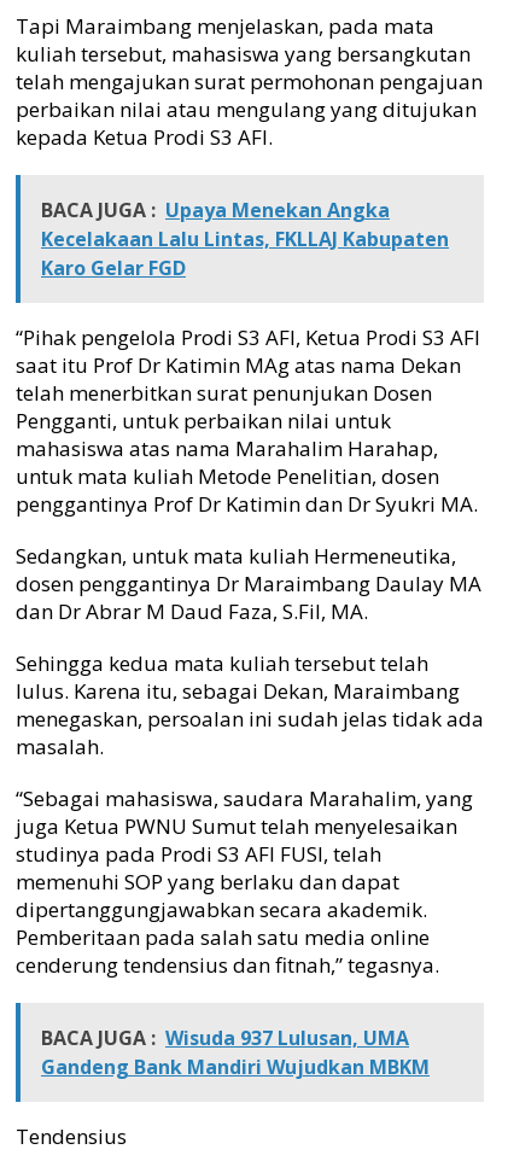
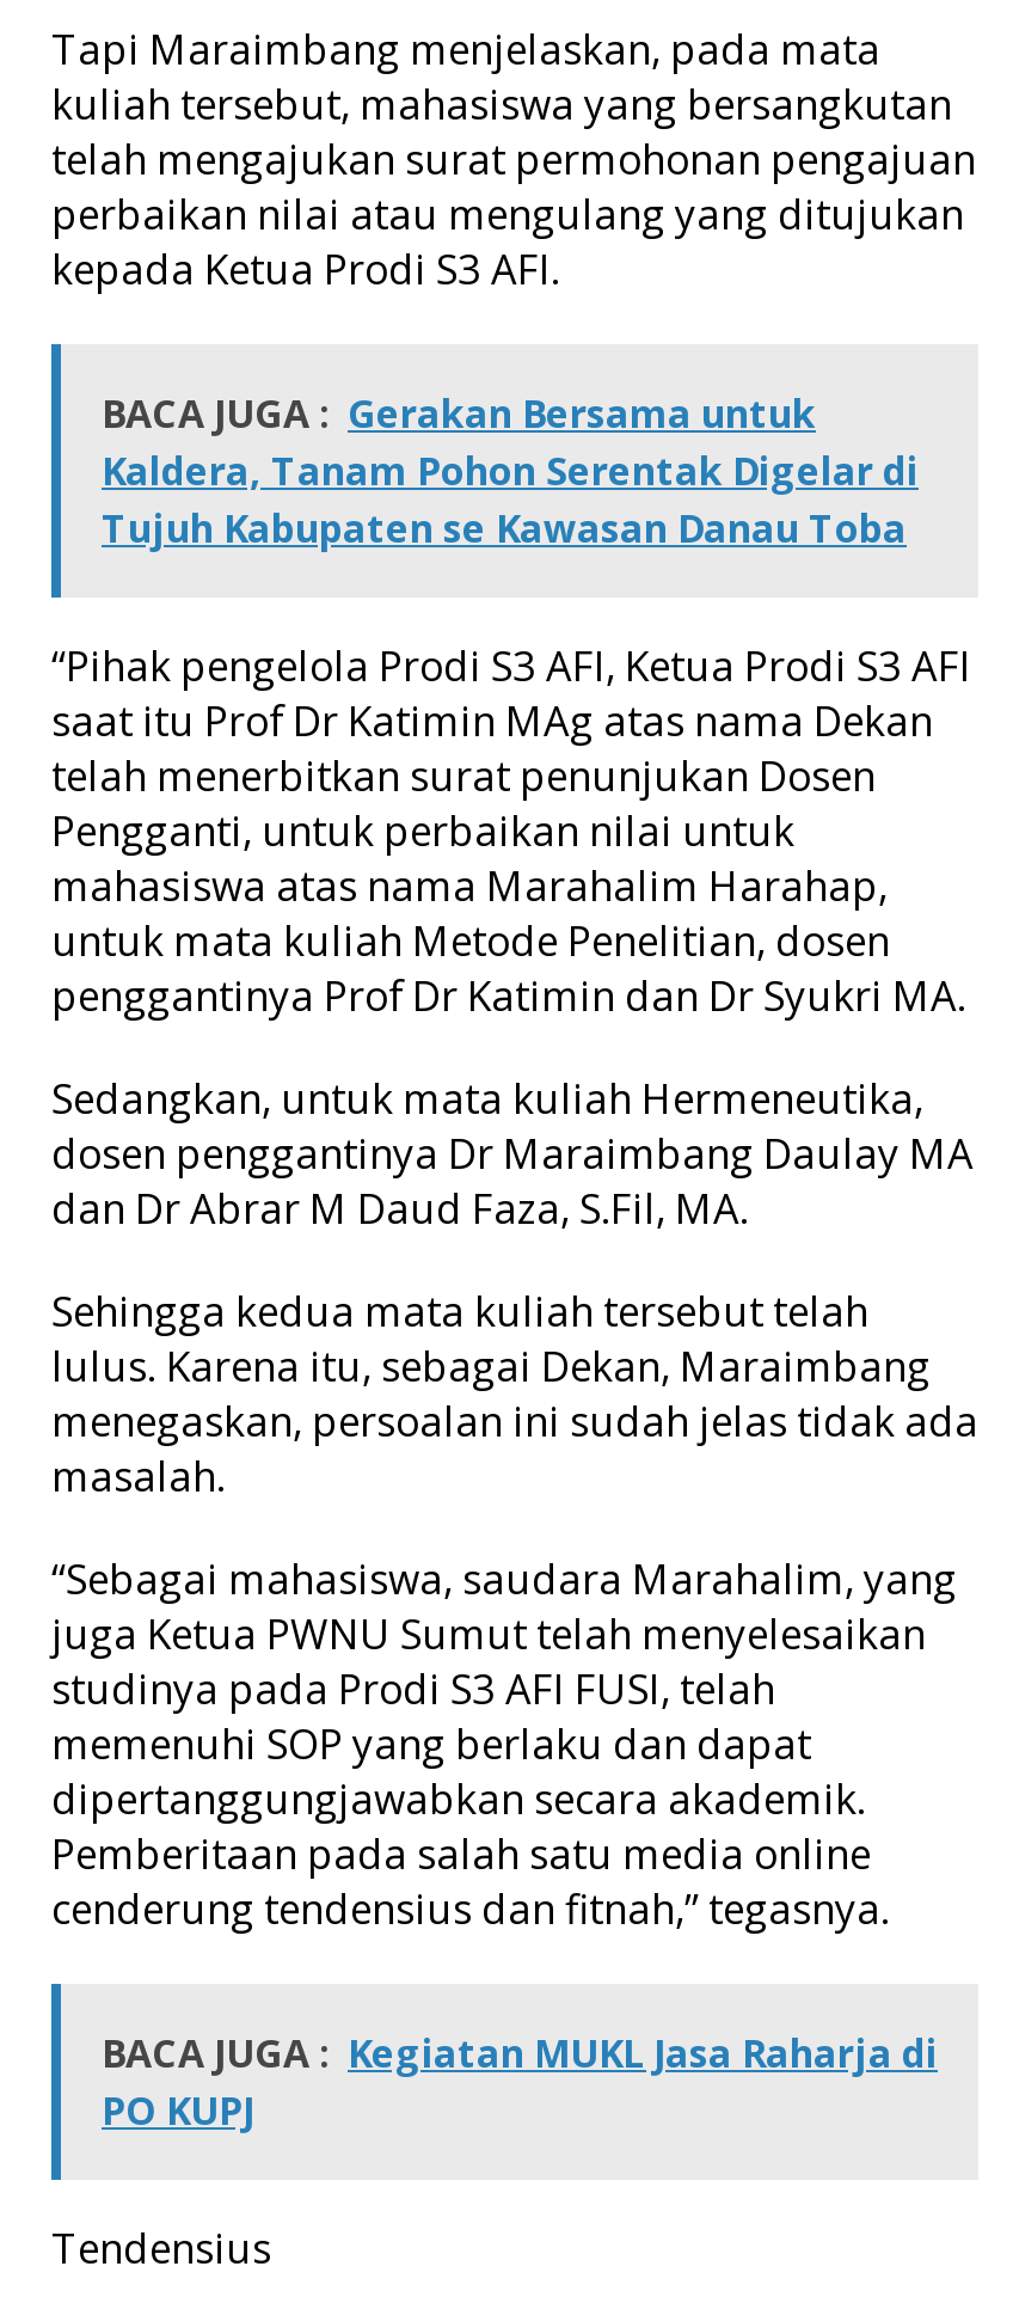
[41,197,449,281] BACA JUGA : Upaya Menekan Angka | Kecelakaan Lalu Lintas, FKLLAJ Kabupaten | Karo Gelar FGD -> [102,387,919,554] BACA JUGA : Gerakan Bersama untuk | Kaldera, Tanam Pohon Serentak Digelar di | Tujuh Kabupaten se Kawasan Danau Toba
[41,1025,430,1080] BACA JUGA : Wisuda 937 Lulusan, UMA | Gandeng Bank Mandiri Wujudkan MBKM -> [102,2027,938,2137] BACA JUGA : Kegiatan MUKL Jasa Raharja di | PO KUPJ

